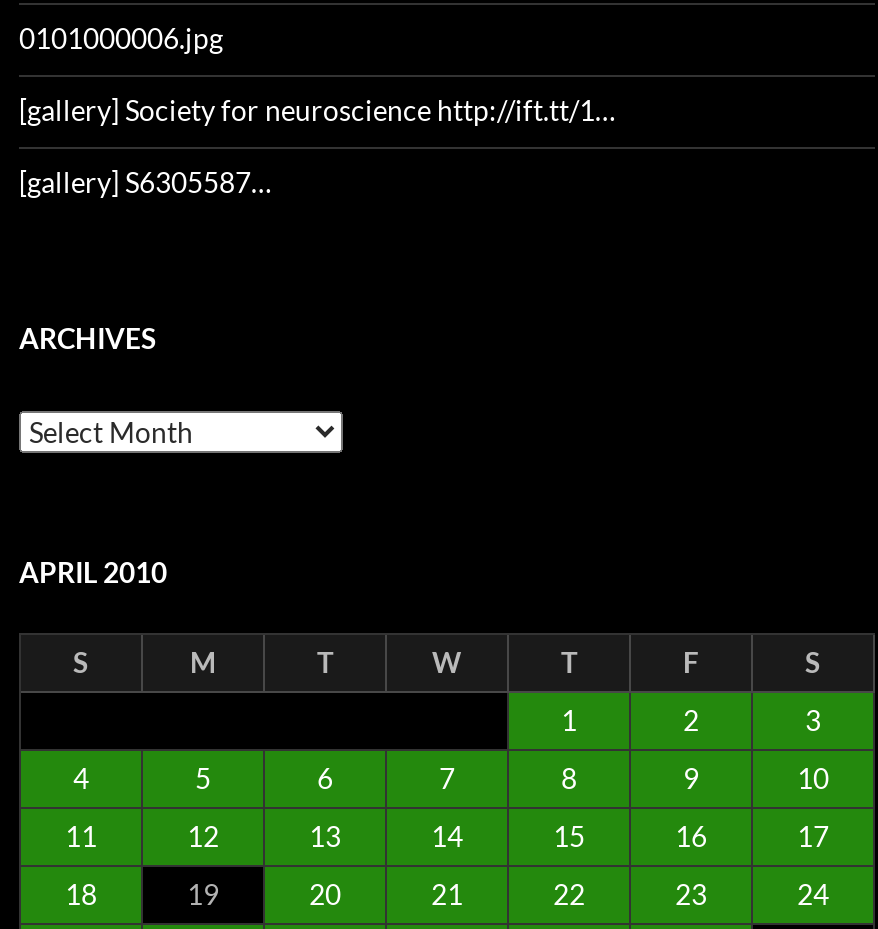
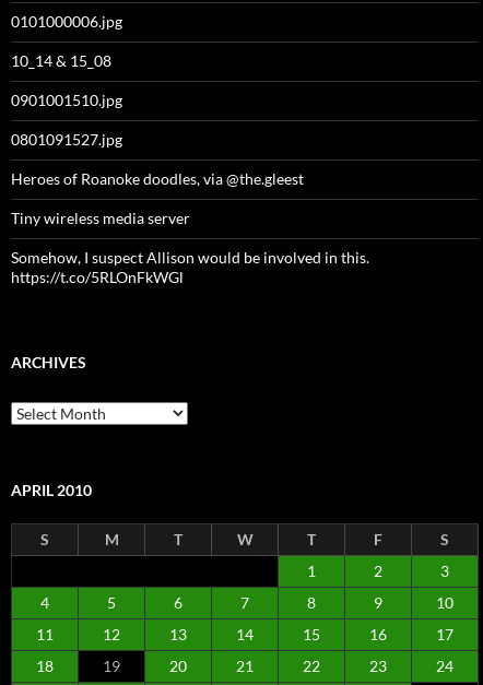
[19,93,615,199] [gallery] Society for neuroscience http://ift.tt/1… | [gallery] S6305587… -> [11,52,369,286] 10_14 & 15_08 | 0901001510.jpg | 0801091527.jpg | Heroes of Roanoke doodles, via @the.gleest | Tiny wireless media server | Somehow, I suspect Allison would be involved in this. | https://t.co/5RLOnFkWGl

